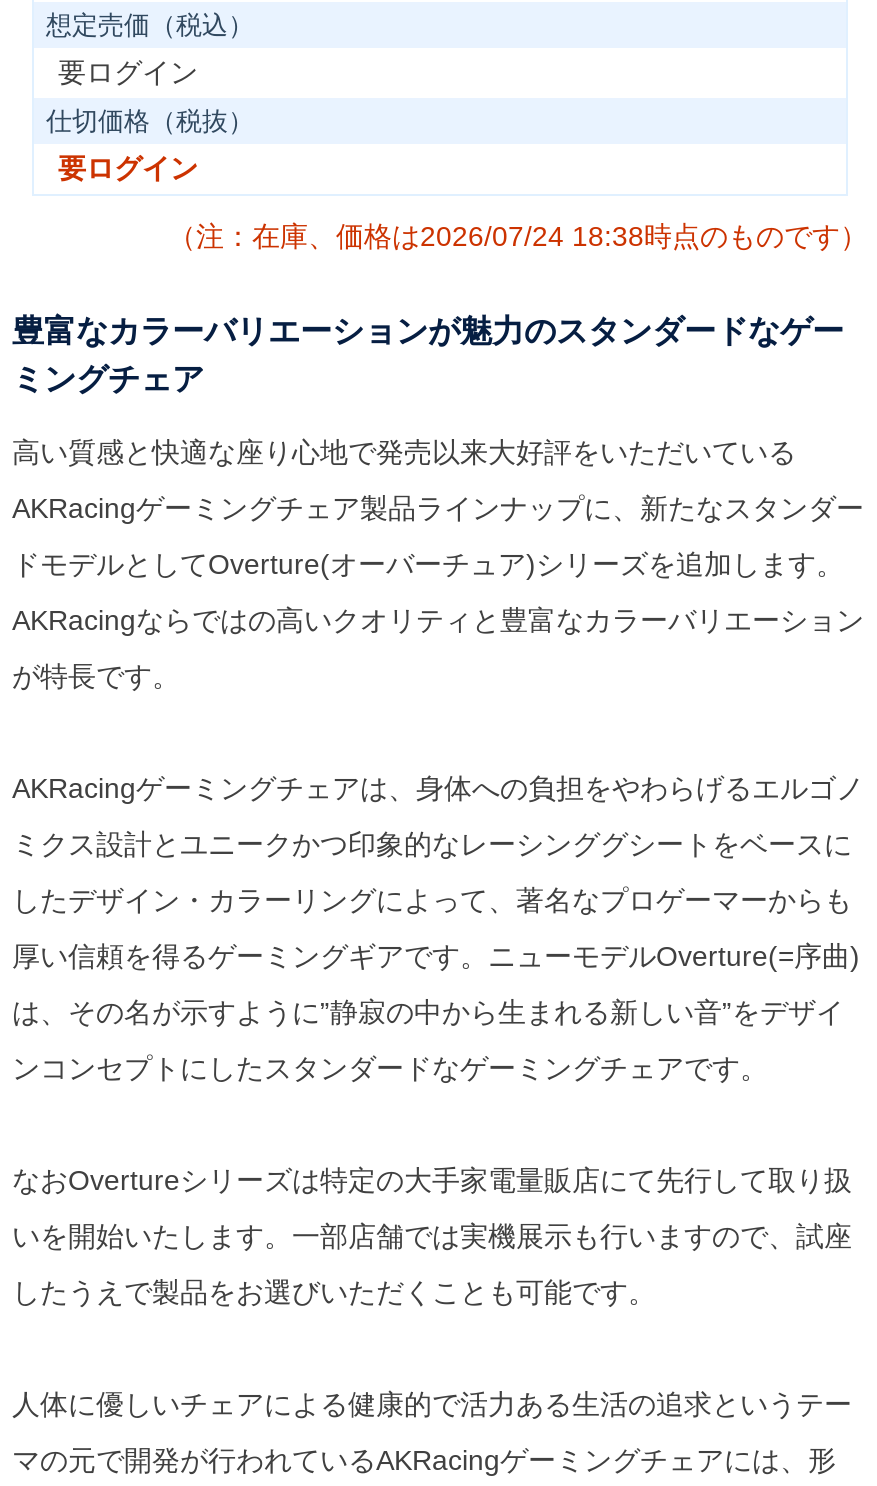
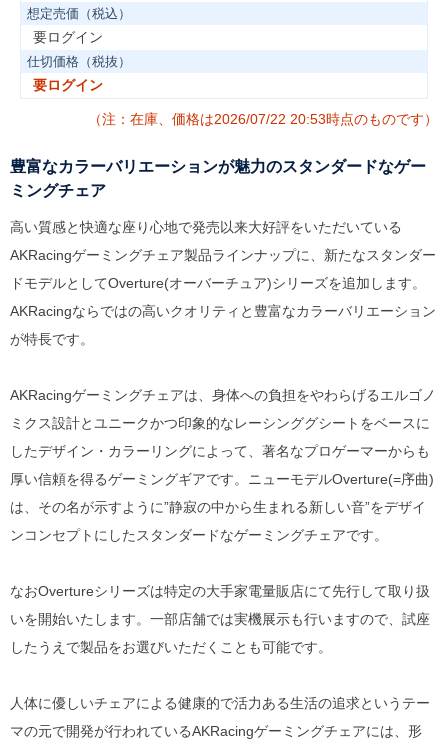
[168,220,868,252] （注：在庫、価格は2026/07/24 18:38時点のものです） -> [88,111,438,127] （注：在庫、価格は2026/07/22 20:53時点のものです）

